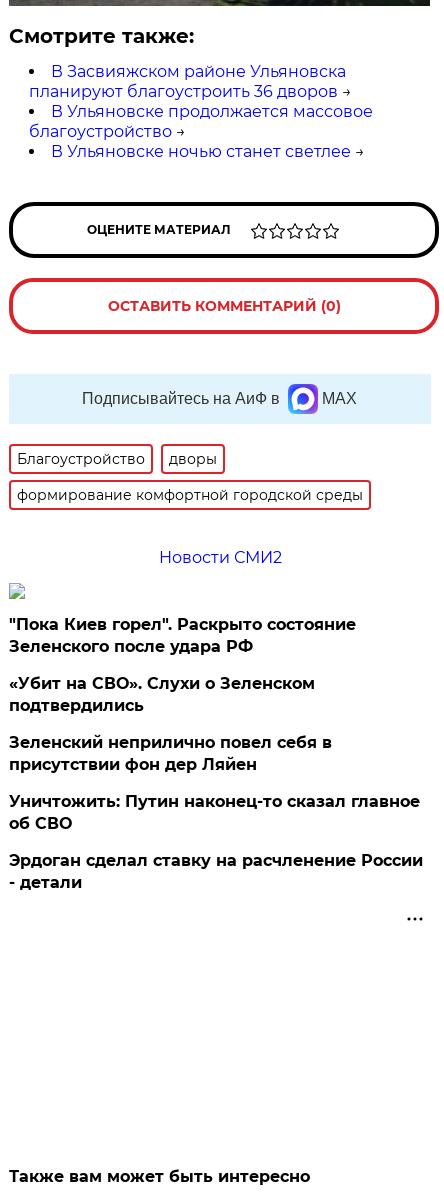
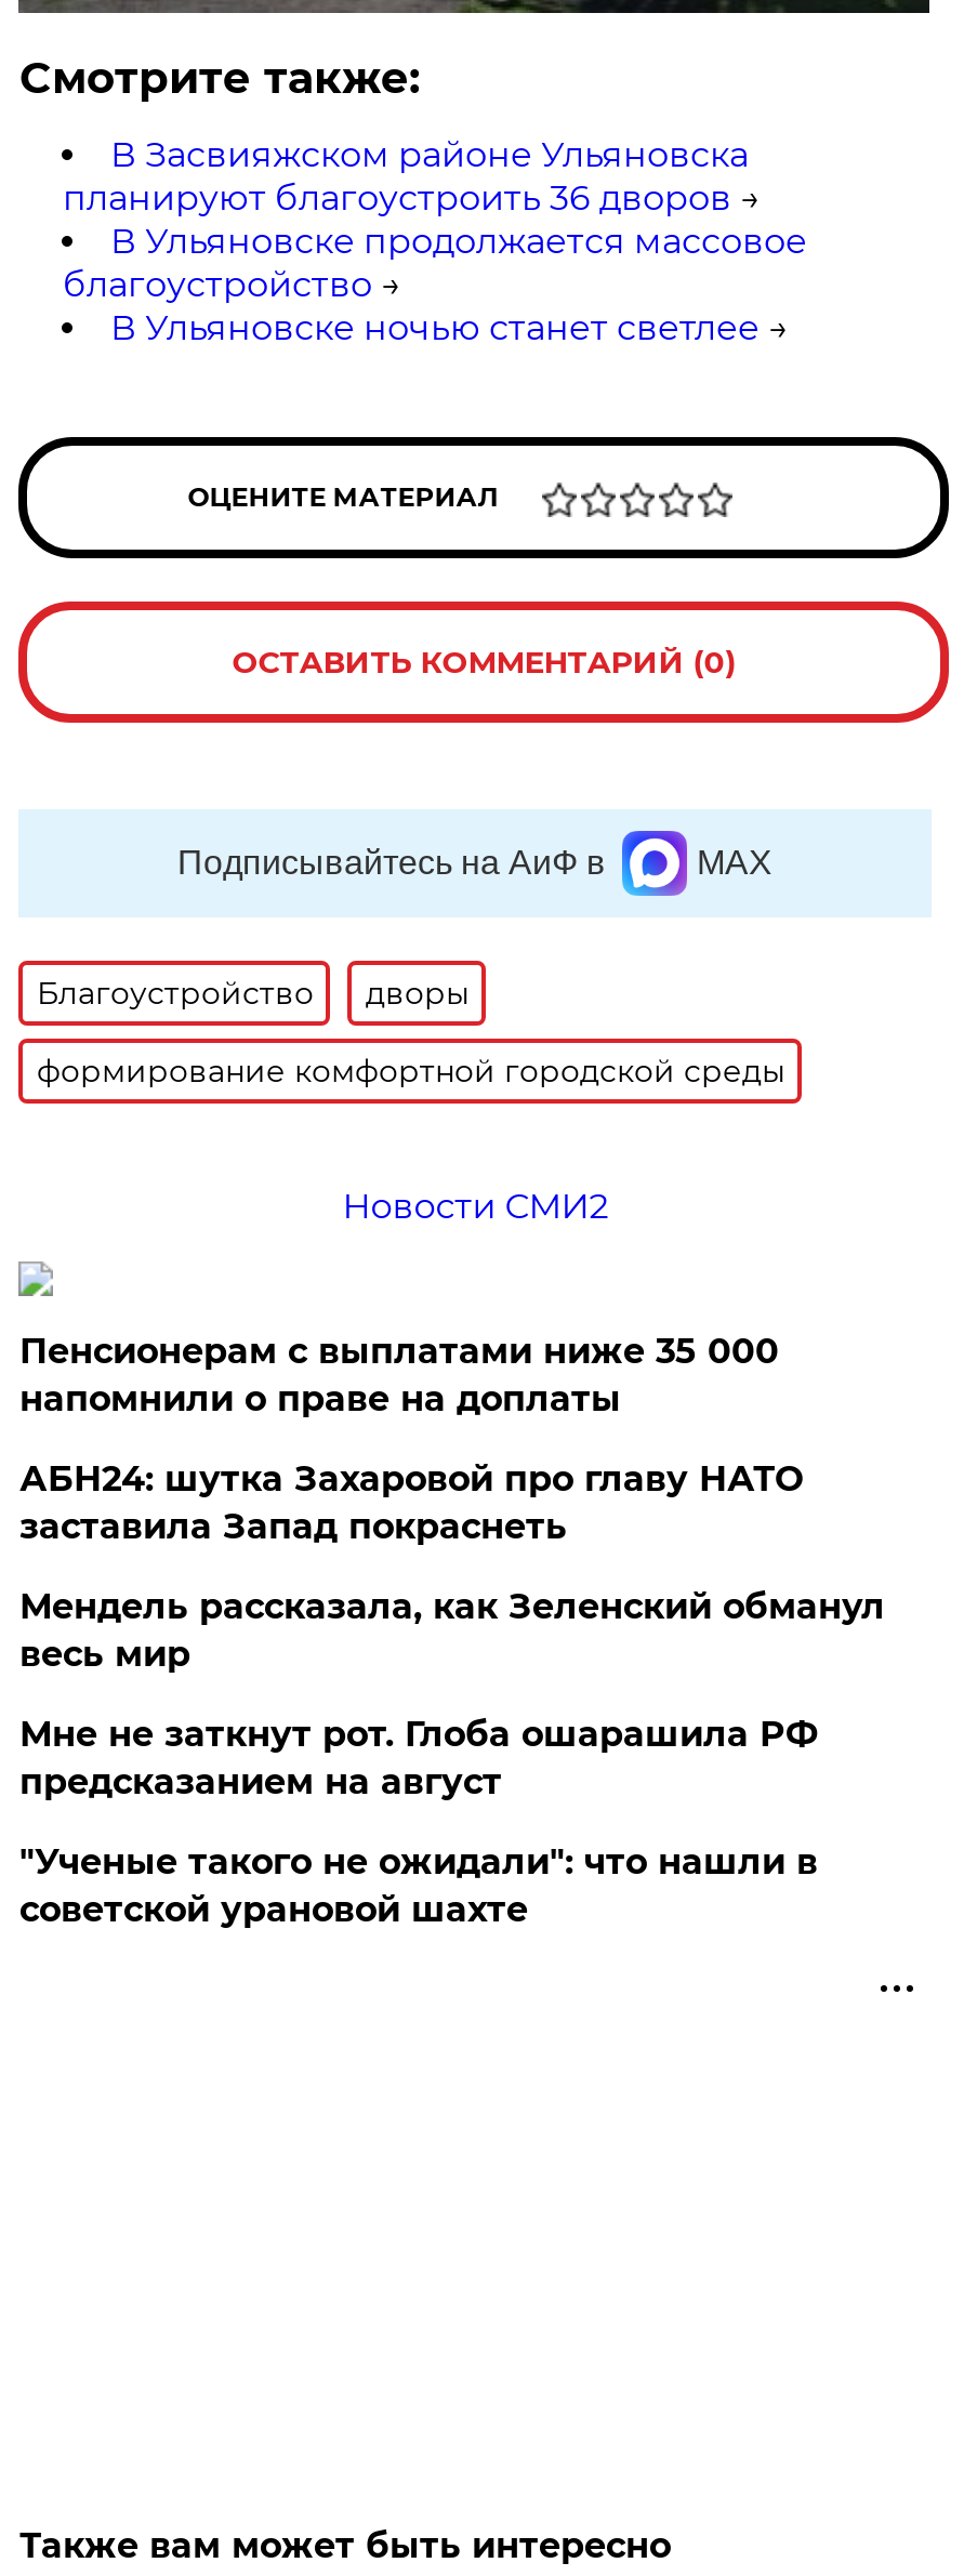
[9,615,356,656] "Пока Киев горел". Раскрыто состояние | Зеленского после удара РФ -> [19,1331,779,1420] Пенсионерам с выплатами ниже 35 000 | напомнили о праве на доплаты
[9,674,315,715] «Убит на СВО». Слухи о Зеленском | подтвердились -> [19,1459,803,1548] АБН24: шутка Захаровой про главу НАТО | заставила Запад покраснеть
[9,733,332,774] Зеленский неприлично повел cебя в | присутствии фон дер Ляйен -> [19,1586,885,1675] Мендель рассказала, как Зеленский обманул | весь мир
[9,792,420,833] Уничтожить: Путин наконец-то сказал главное | об СВО -> [19,1714,818,1803] Мне не заткнут рот. Глоба ошарашила РФ | предсказанием на август
[9,851,423,892] Эрдоган сделал ставку на расчленение России | - детали -> [19,1842,818,1931] "Ученые такого не ожидали": что нашли в | советской урановой шахте

